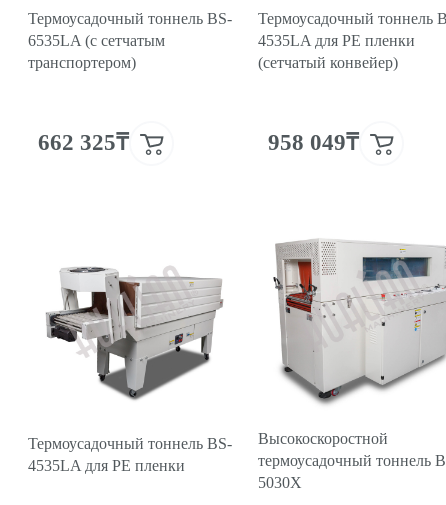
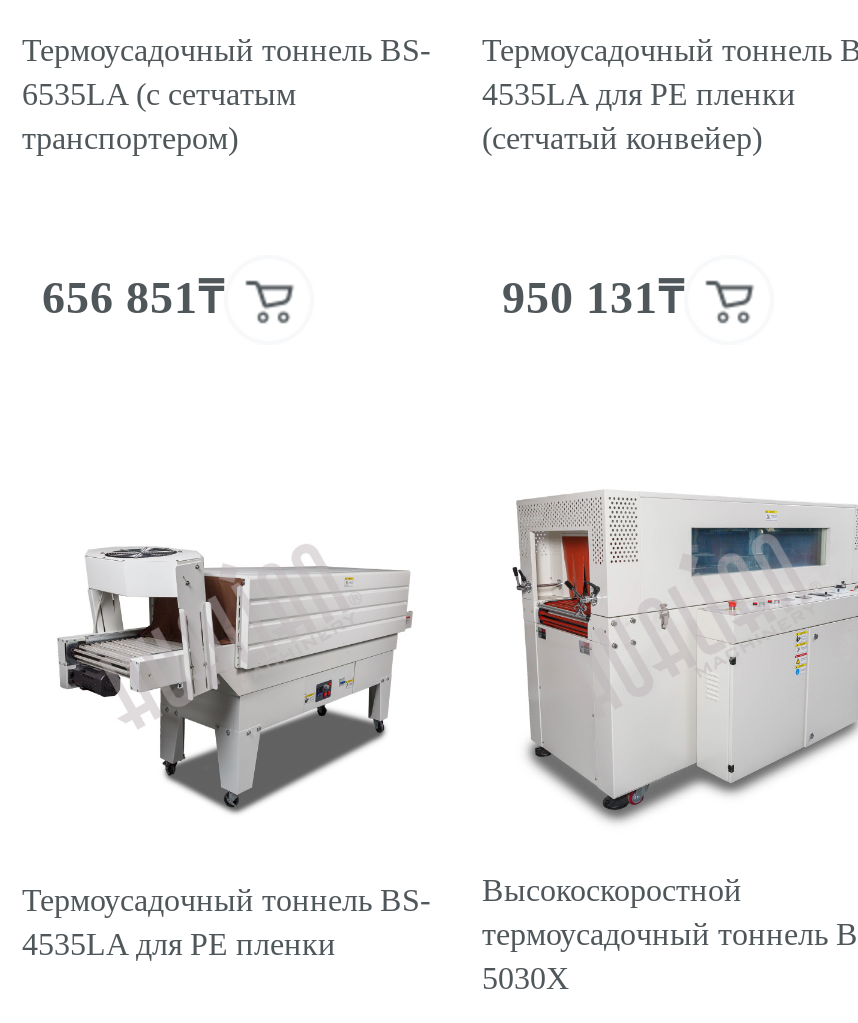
[38,129,129,154] 662 325₸ -> [42,272,224,322] 656 851₸
[268,129,359,154] 958 049₸ -> [502,272,684,322] 950 131₸

